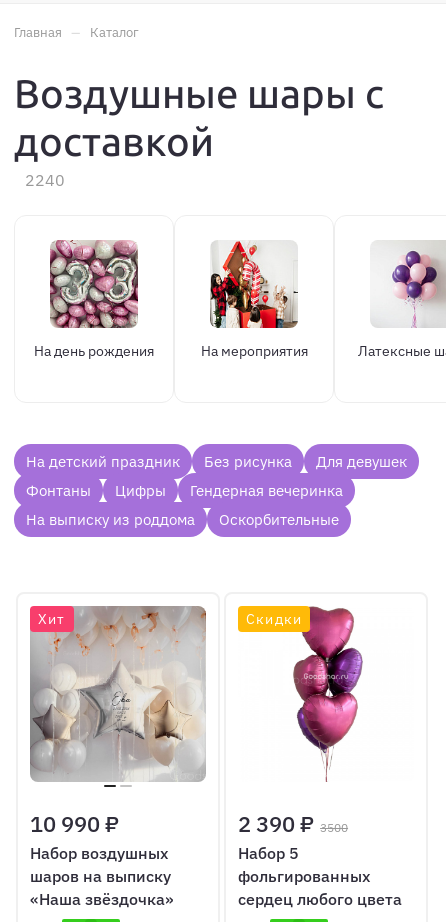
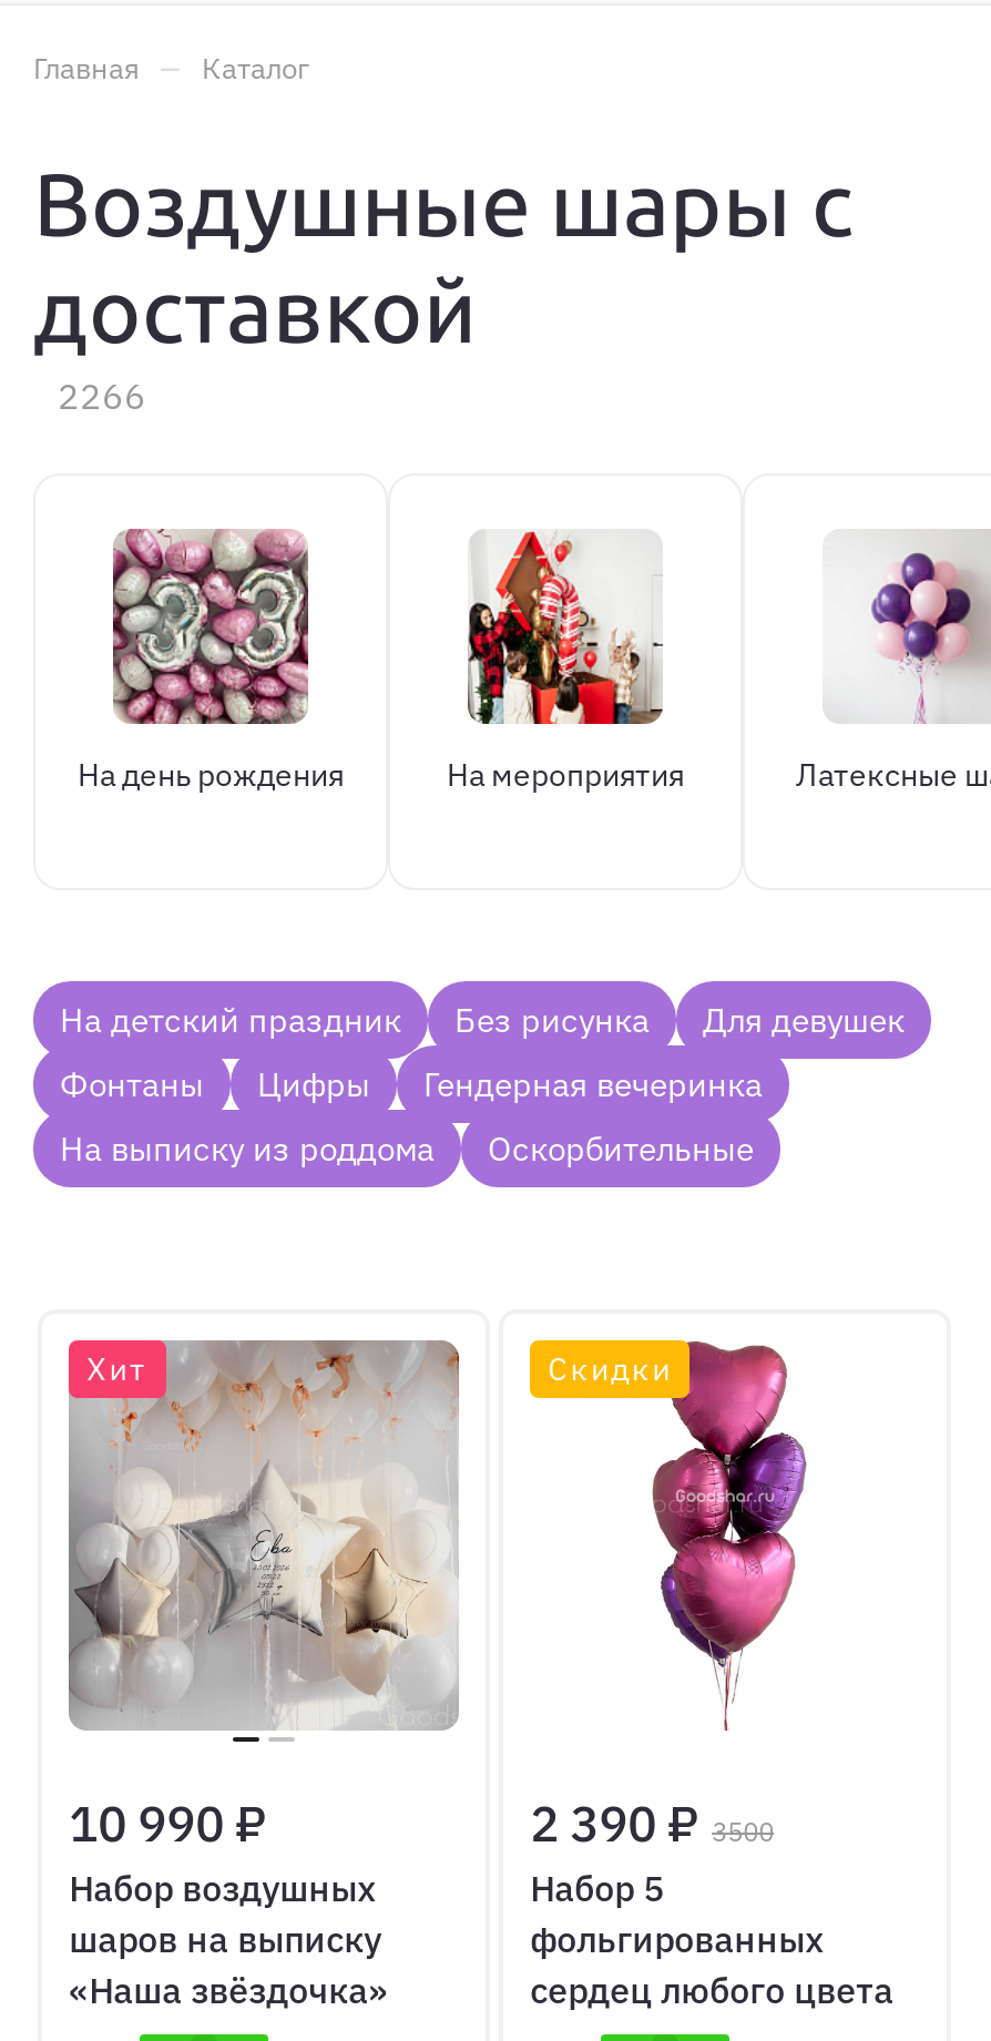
[25,170,65,190] 2240 -> [58,373,146,418] 2266

